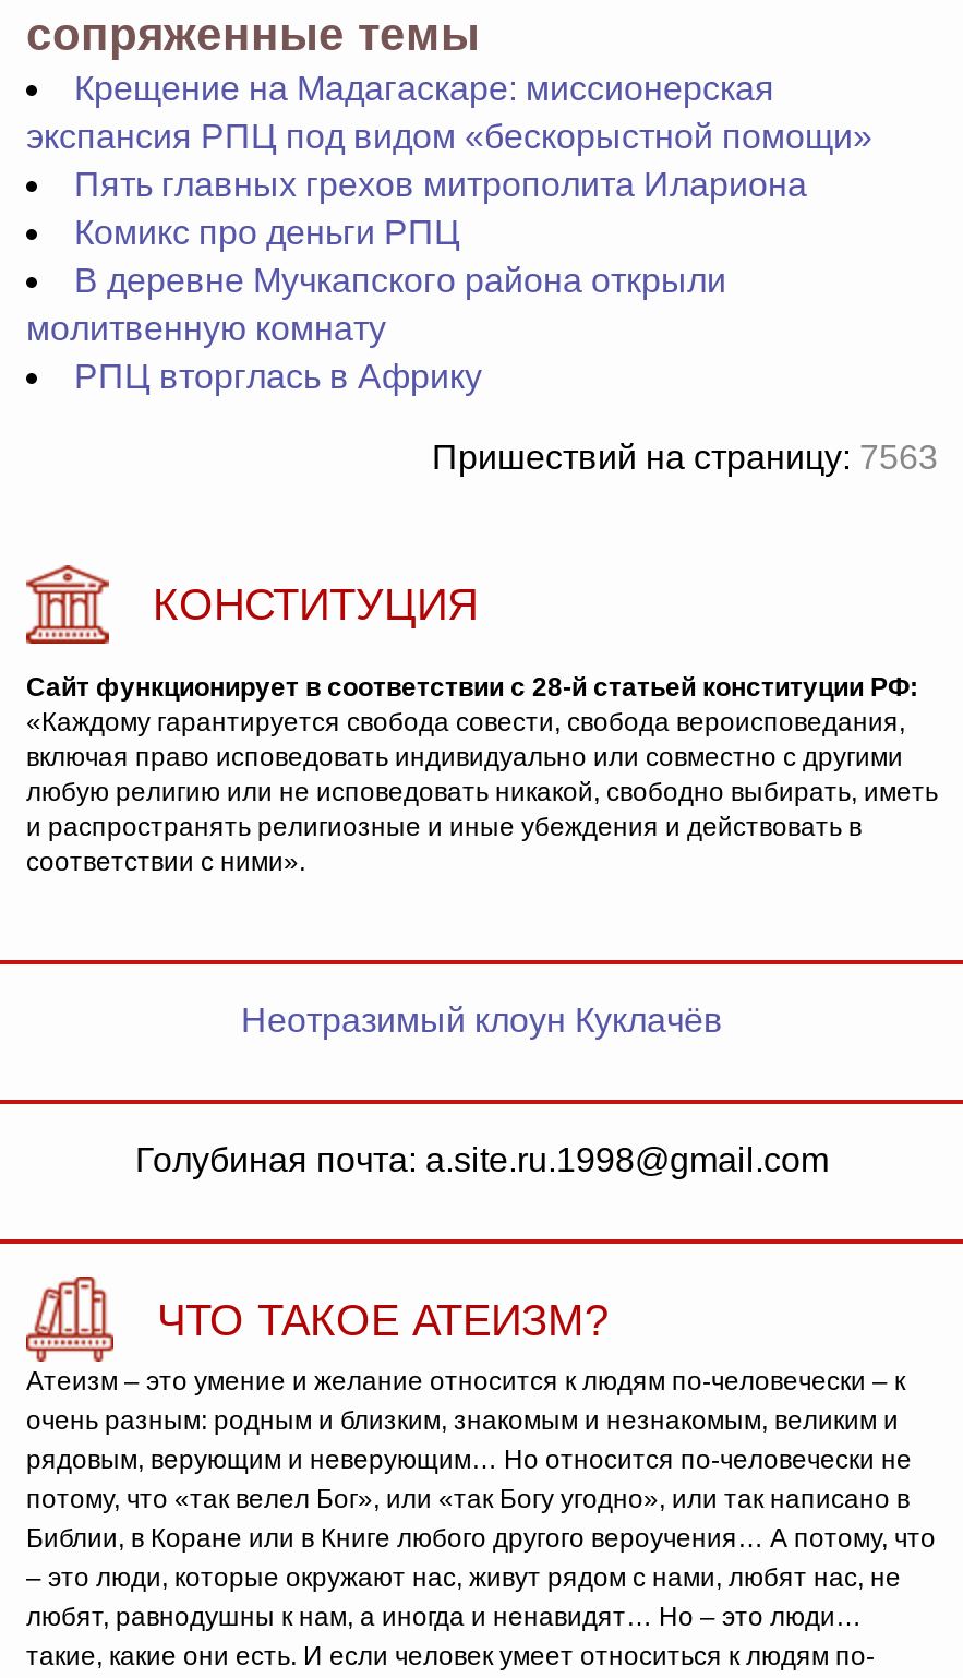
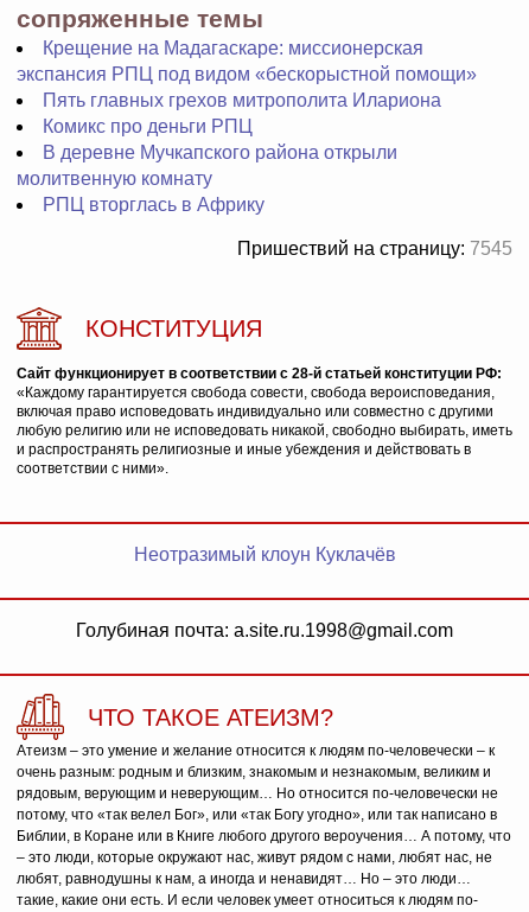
[432,439,938,476] Пришествий на страницу: 7563 -> [237,239,512,259] Пришествий на страницу: 7545

